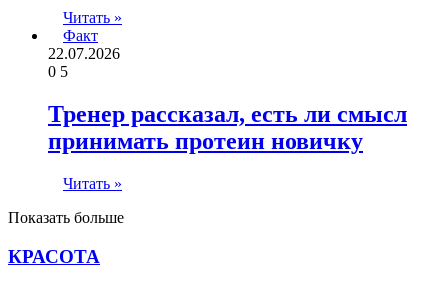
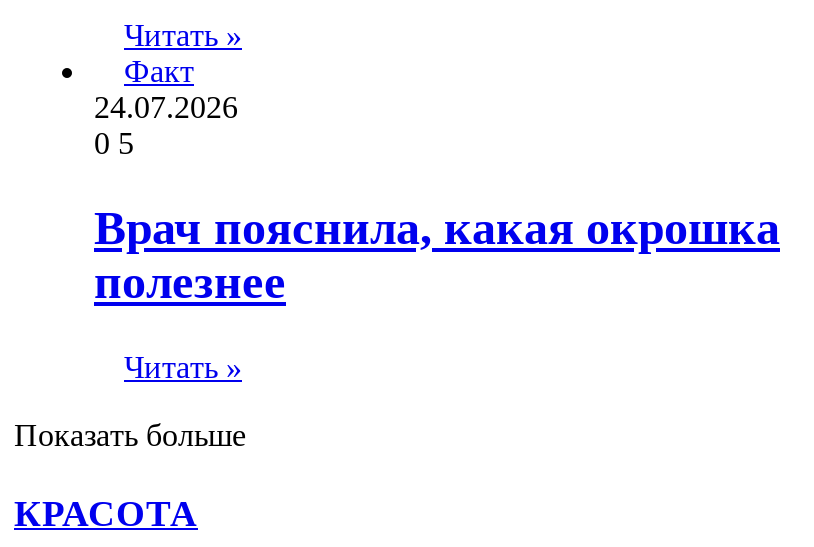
[48,45,120,62] 22.07.2026 -> [94,90,238,124] 24.07.2026
[48,101,407,154] Тренер рассказал, есть ли смысл | принимать протеин новичку -> [94,202,780,308] Врач пояснила, какая окрошка | полезнее

